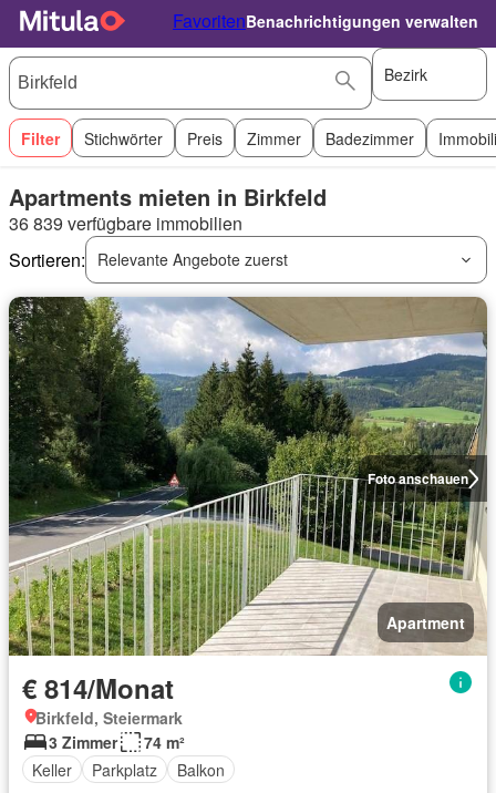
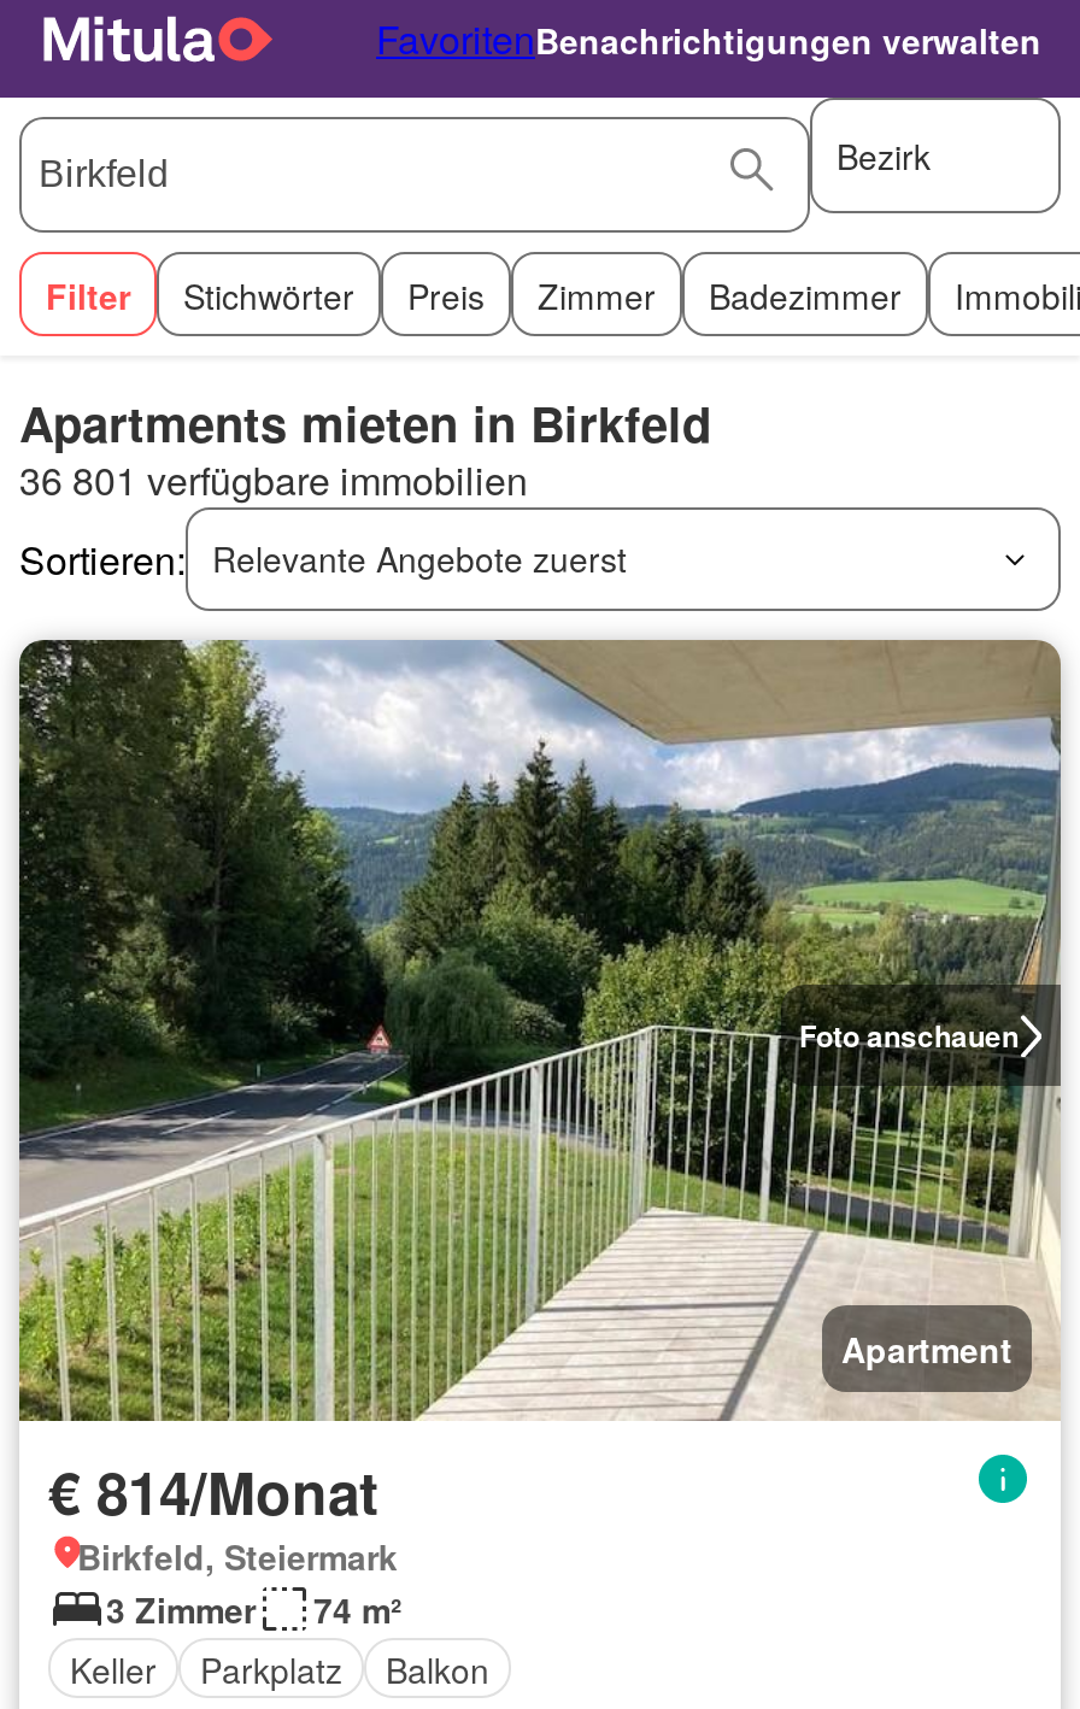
[9,210,242,236] 36 839 verfügbare immobilien -> [19,452,528,507] 36 801 verfügbare immobilien

